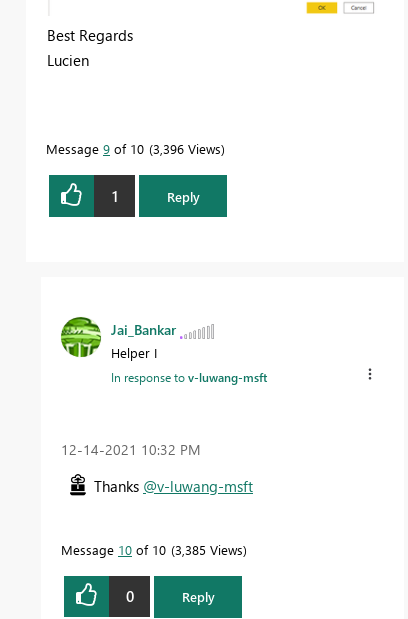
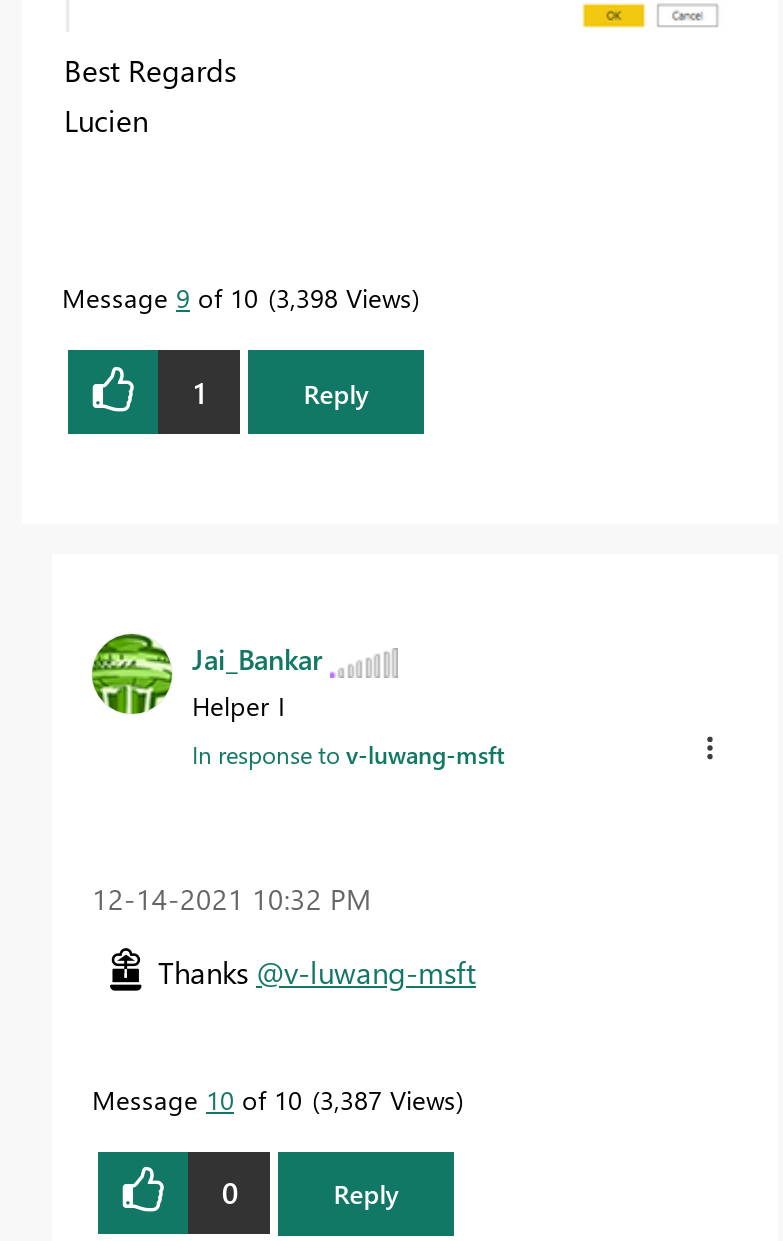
[46,140,221,157] Message 9 of 10 3,396 Views -> [62,280,412,314] Message 9 of 10 3,398 Views
[61,541,243,558] Message 10 of 10 3,385 Views -> [92,1081,456,1115] Message 10 of 10 3,387 Views

